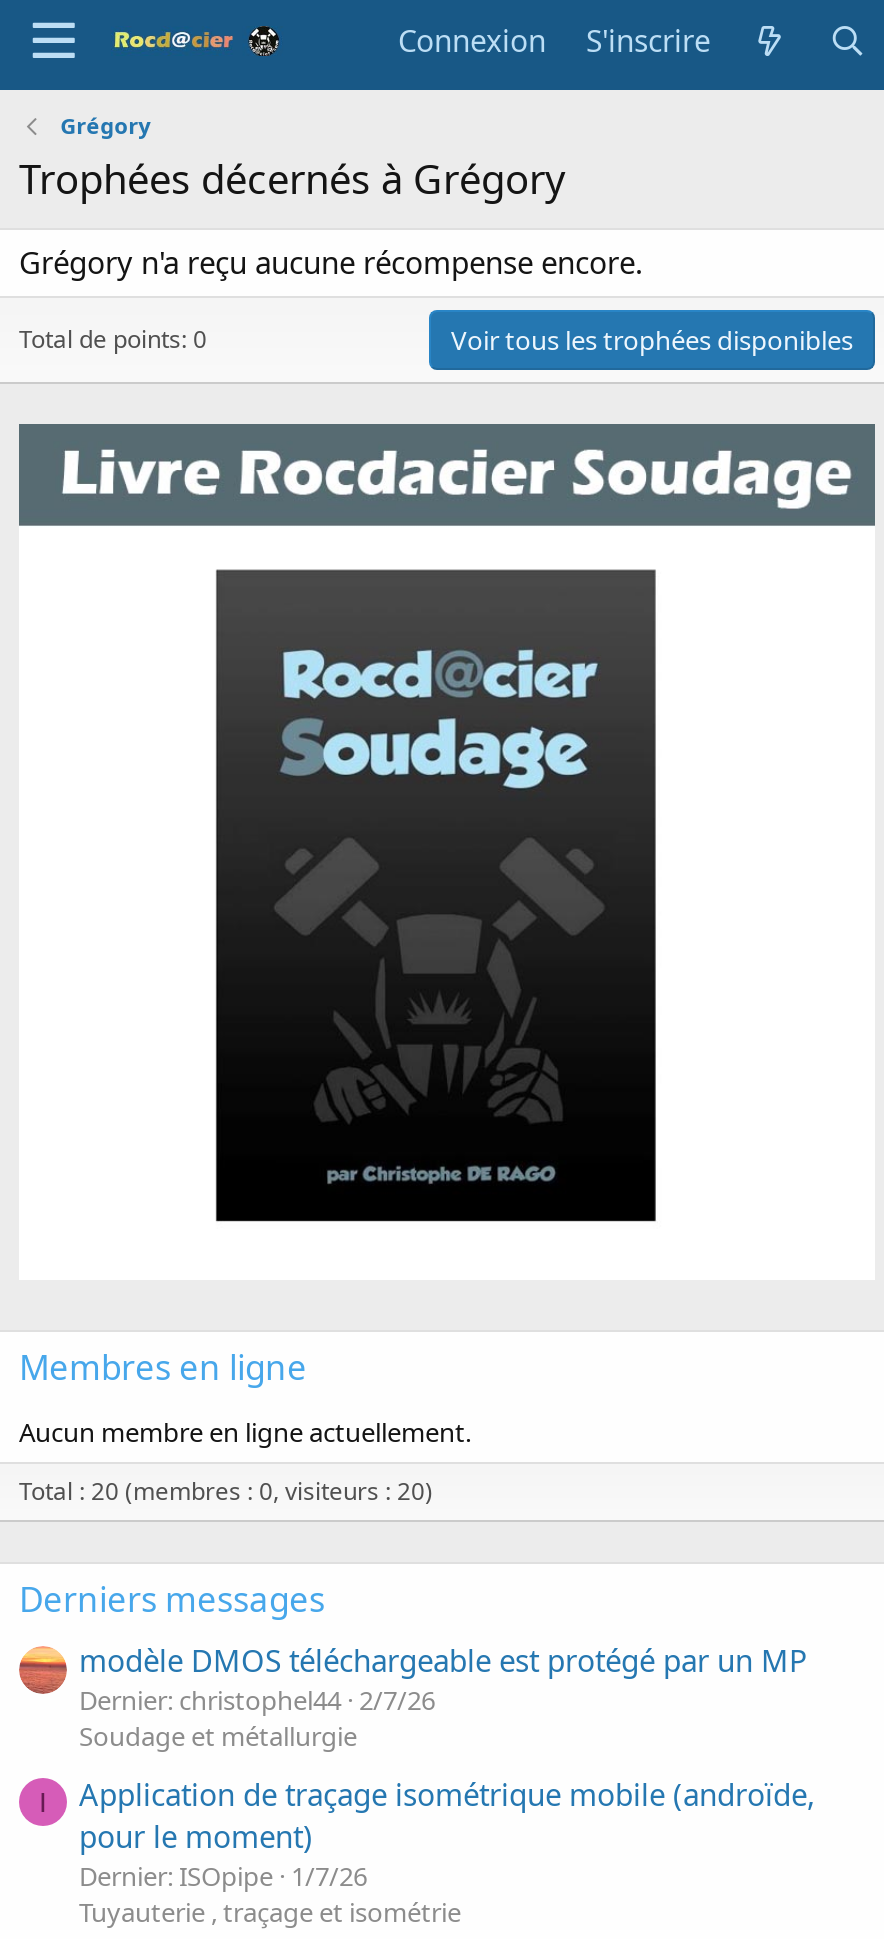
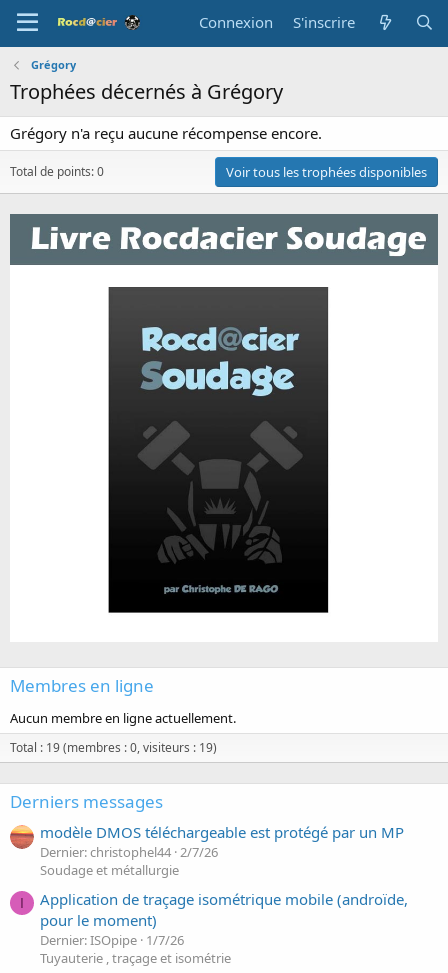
[19,1474,433,1508] Total : 20 (membres : 0, visiteurs : 20) -> [10,739,217,756] Total : 19 (membres : 0, visiteurs : 19)

